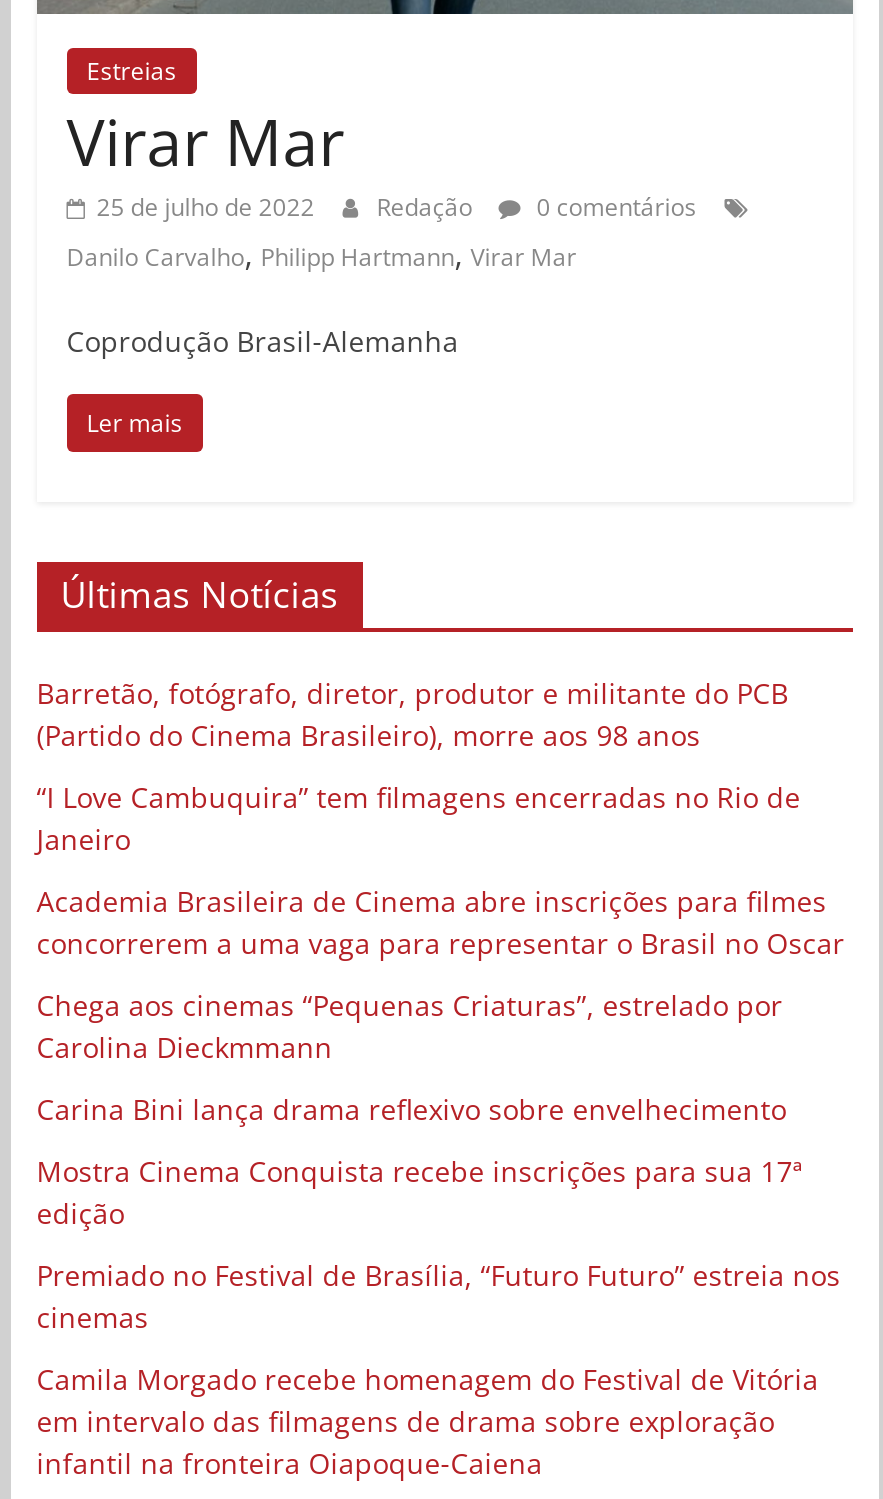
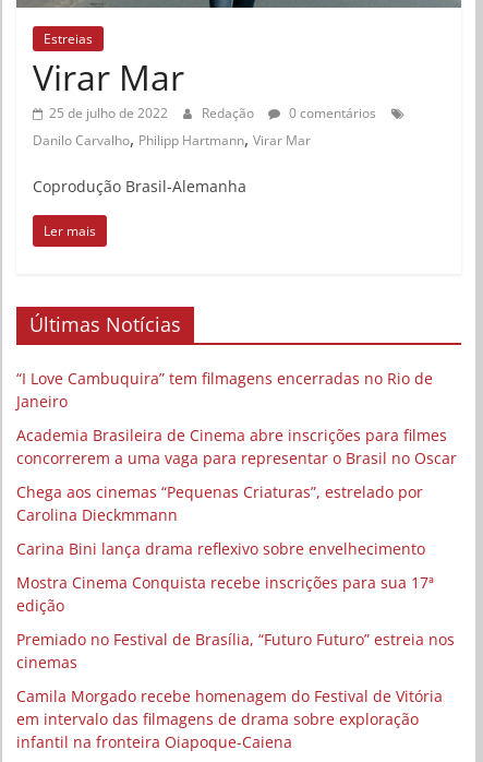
[37,675,789,755] Barretão, fotógrafo, diretor, produtor e militante do PCB | (Partido do Cinema Brasileiro), morre aos 98 anos -> none

